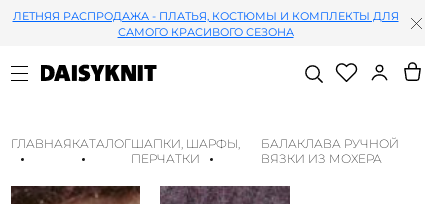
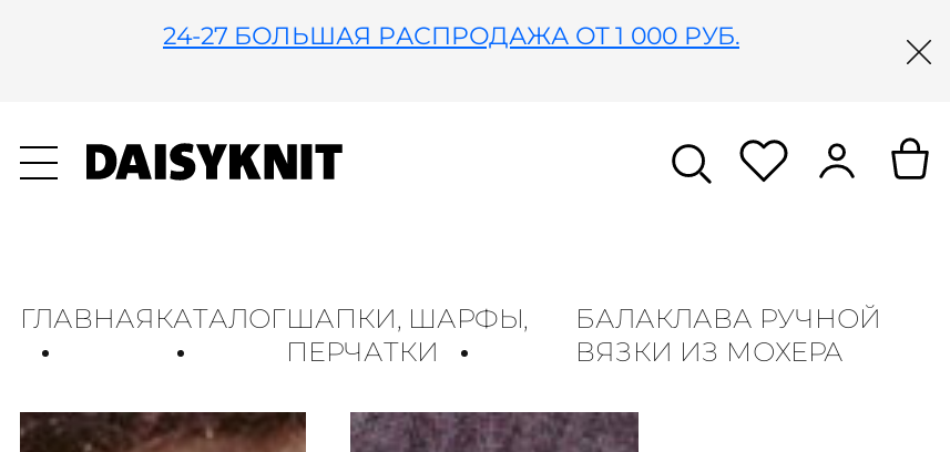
[12,9,398,39] ЛЕТНЯЯ РАСПРОДАЖА - ПЛАТЬЯ, КОСТЮМЫ И КОМПЛЕКТЫ ДЛЯ | САМОГО КРАСИВОГО СЕЗОНА -> [163,20,739,51] 24-27 БОЛЬШАЯ РАСПРОДАЖА ОТ 1 000 РУБ.

